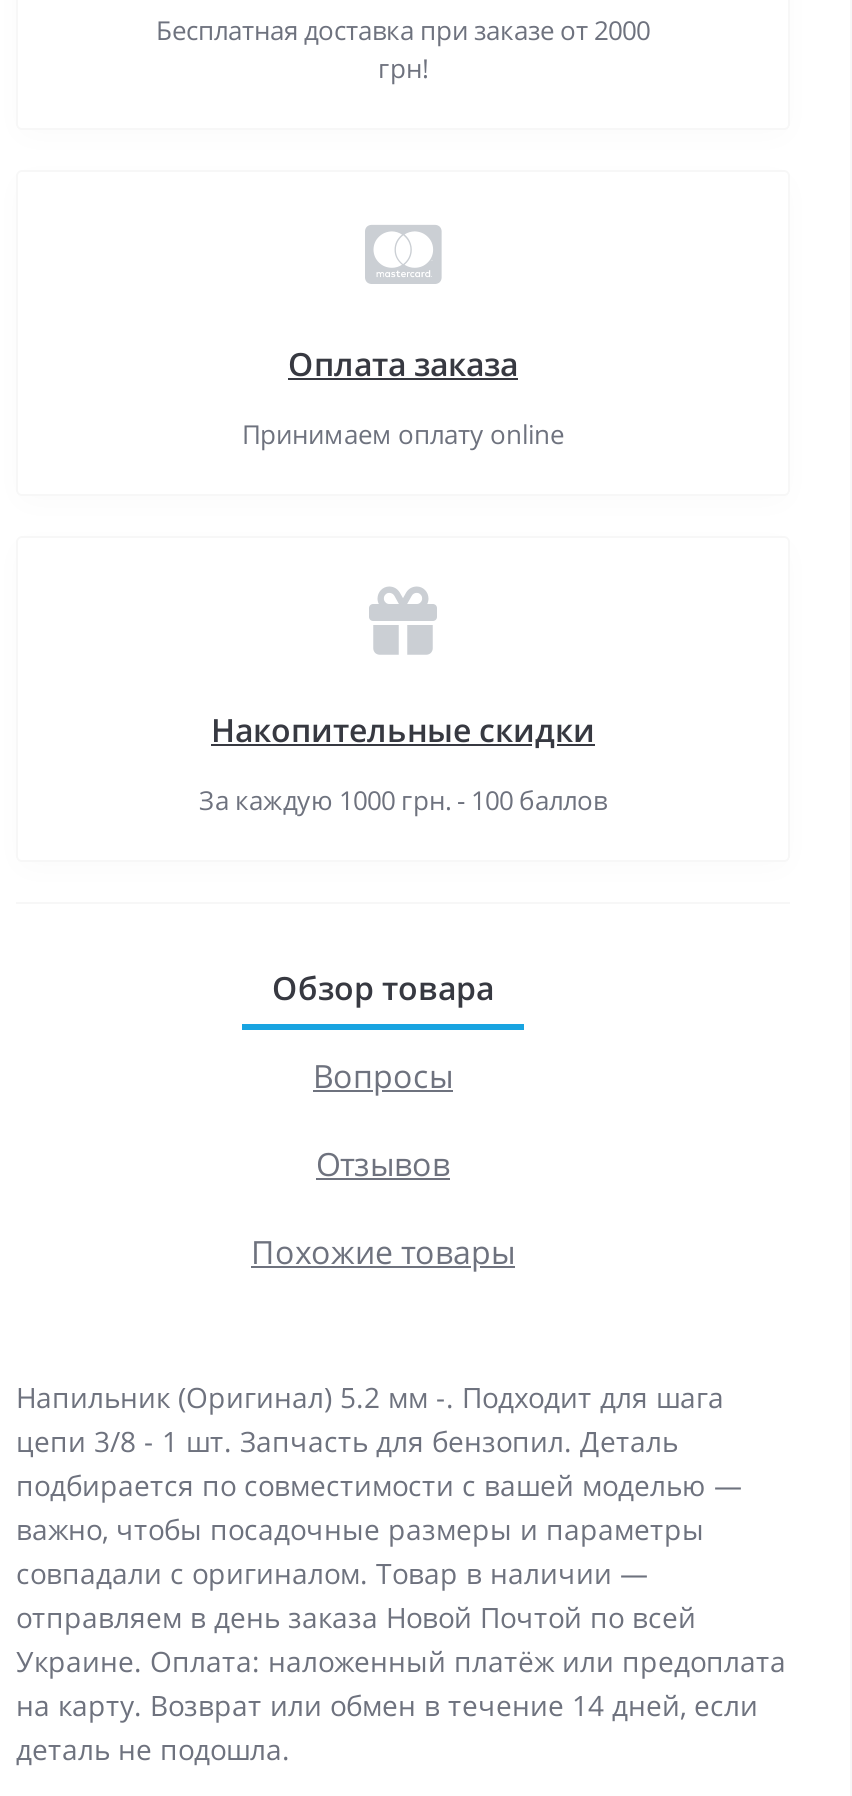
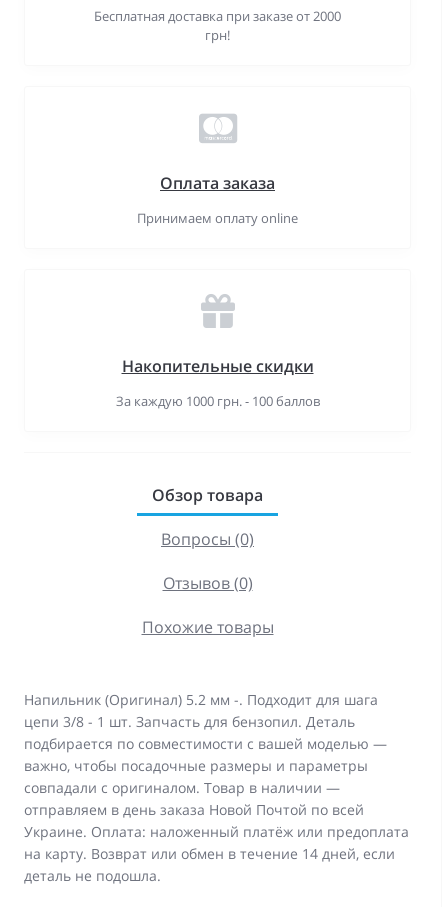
[313,1055,453,1099] Вопросы -> [161,528,254,550] Вопросы (0)
[316,1143,450,1187] Отзывов -> [162,572,252,594] Отзывов (0)

